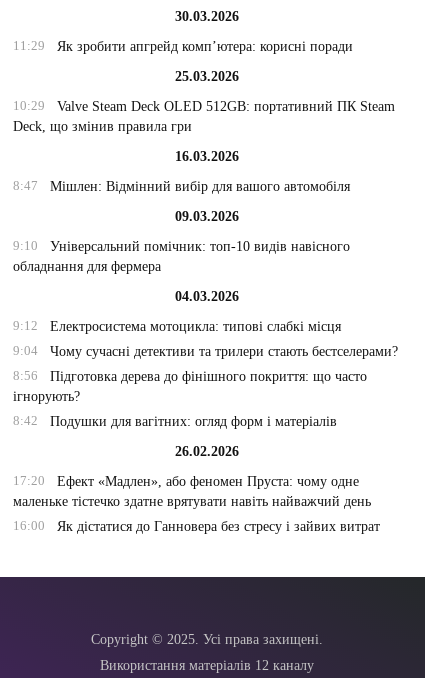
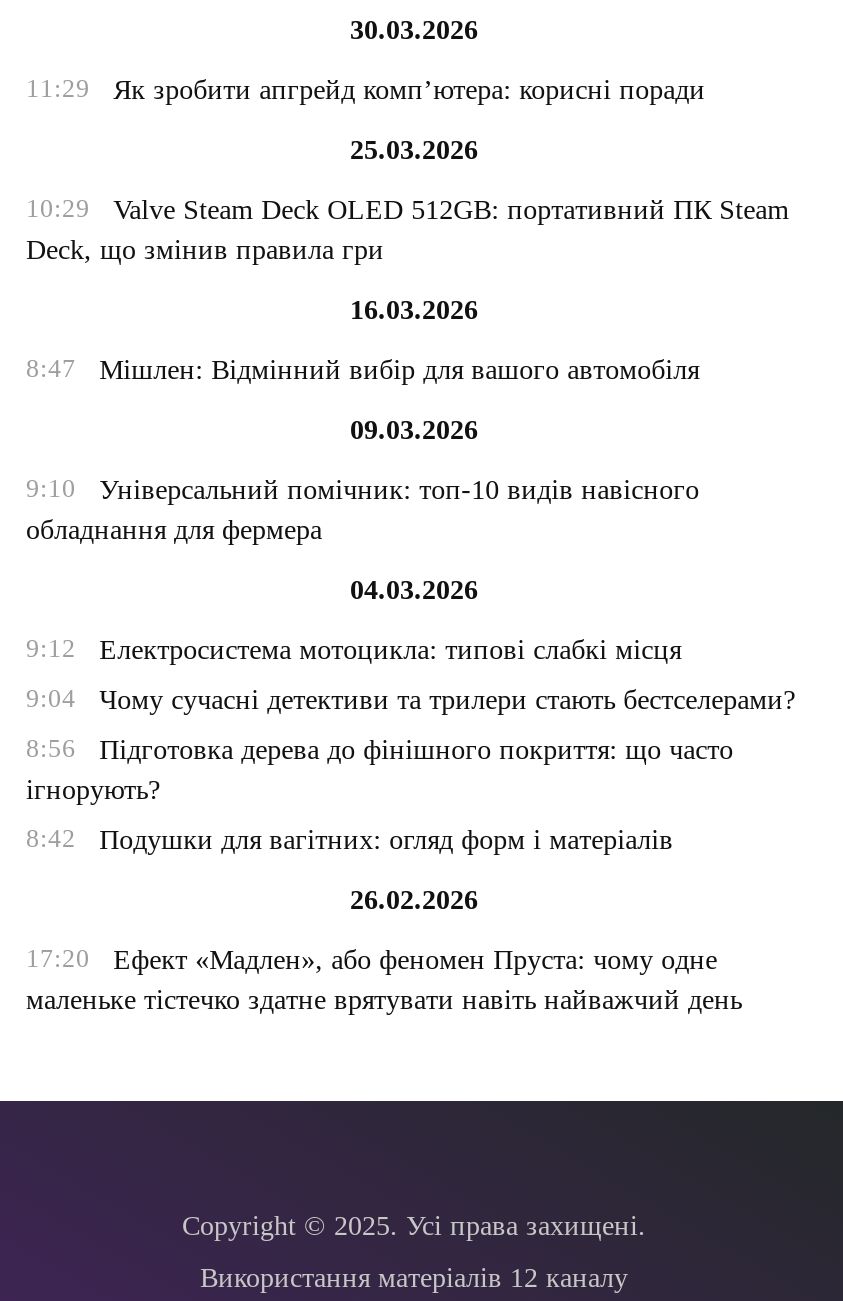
[13,518,380,534] 16:00 | Як дістатися до Ганновера без стресу і зайвих витрат -> none

